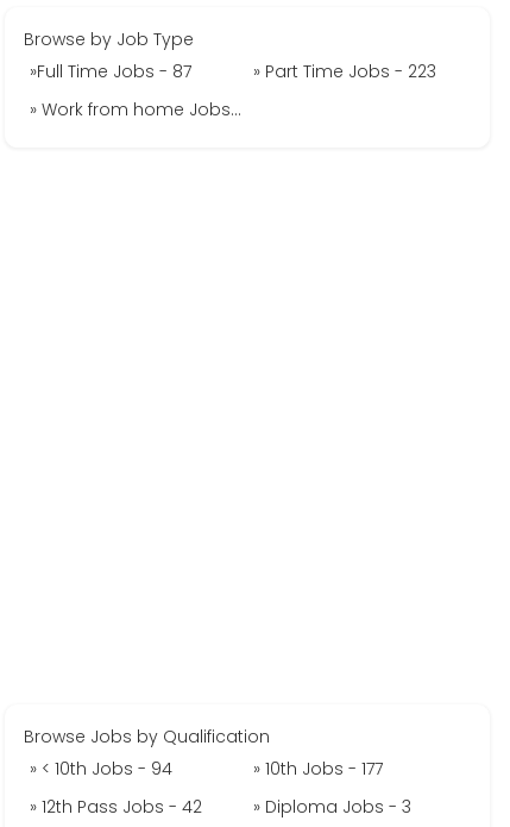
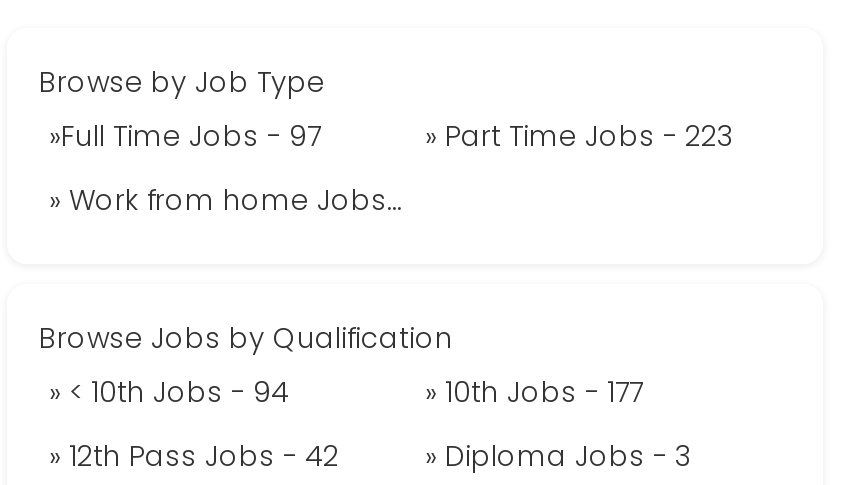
[30,59,191,83] »Full Time Jobs - 87 -> [49,116,321,156] »Full Time Jobs - 97

